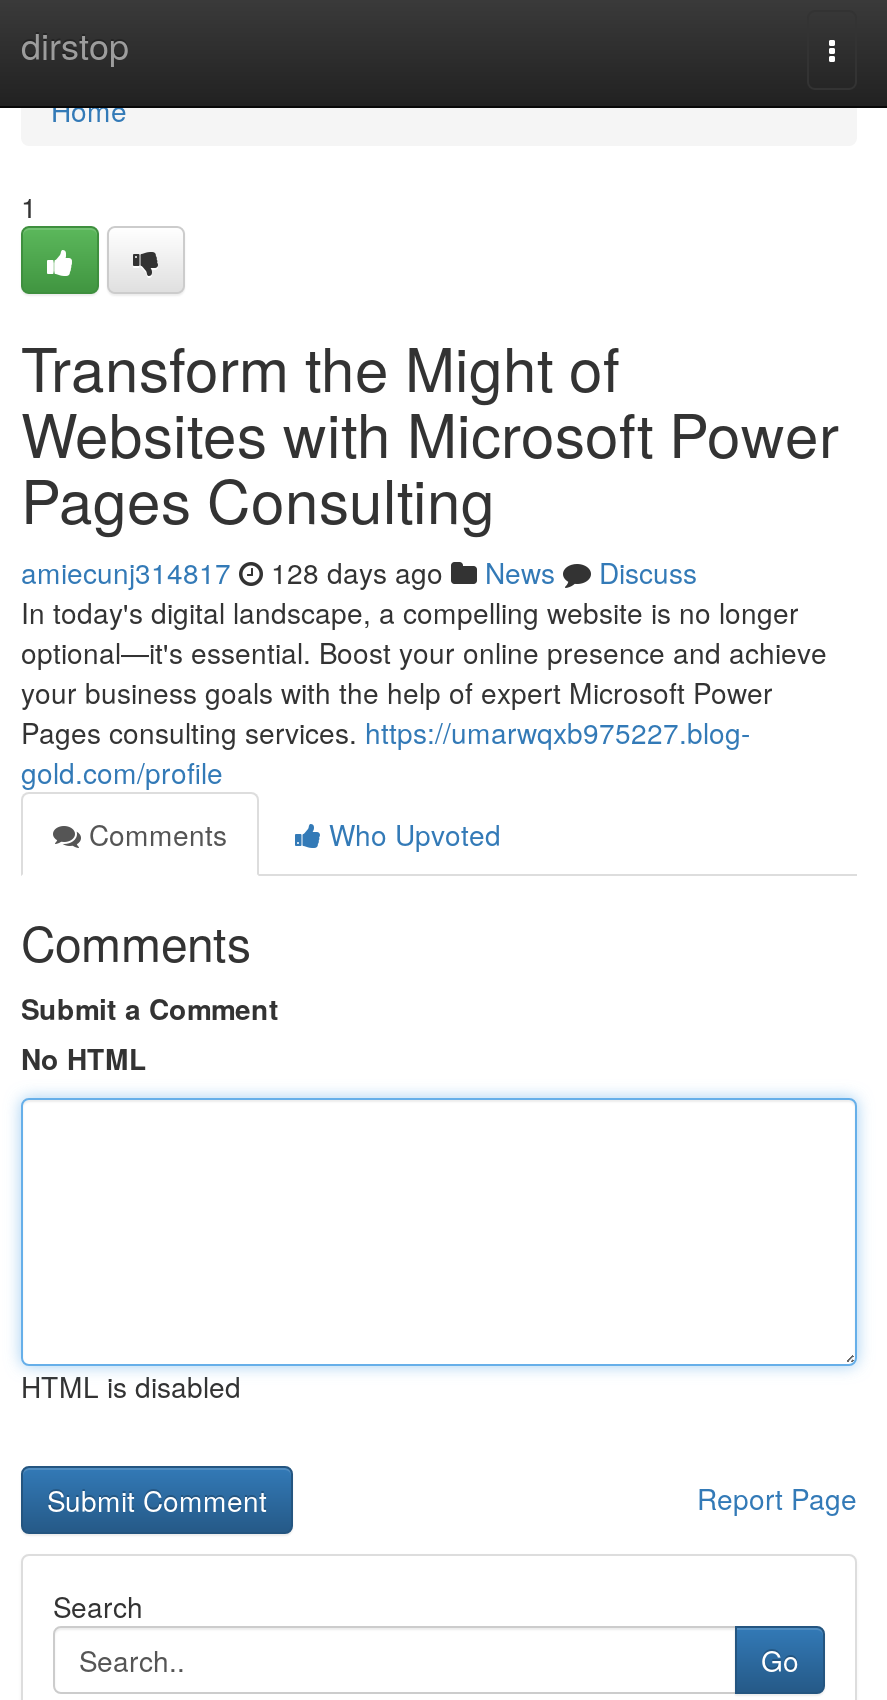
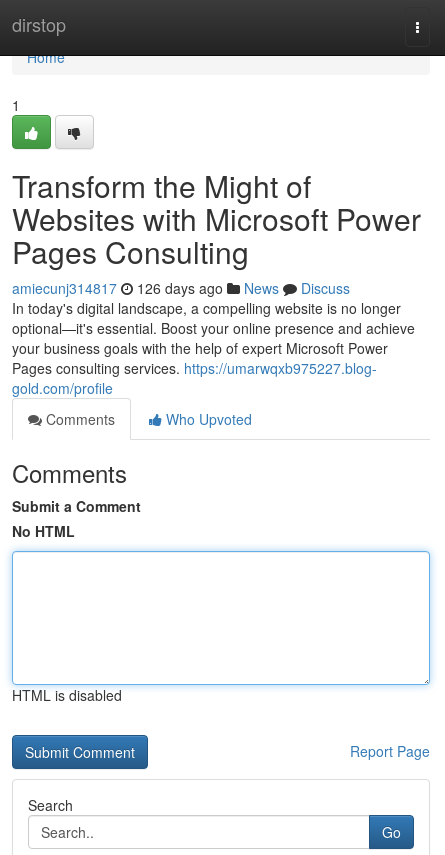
[21,552,697,592] amiecunj314817 128 days ago News Discuss -> [12,278,350,298] amiecunj314817 126 days ago News Discuss

